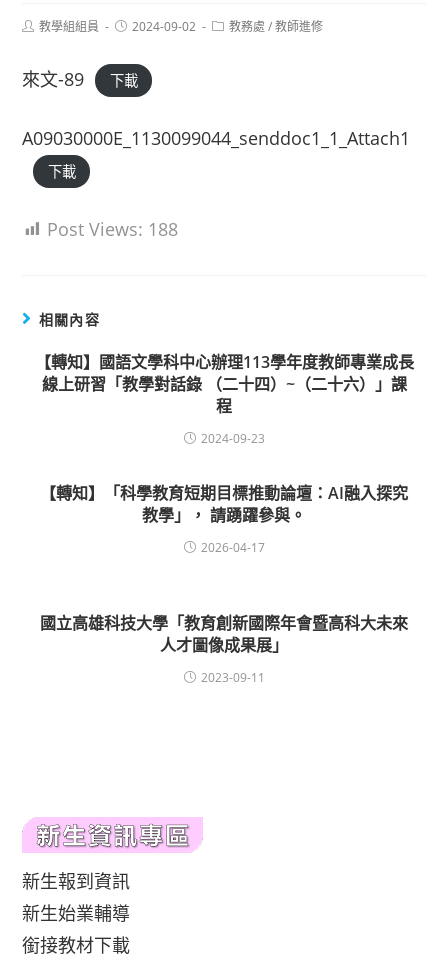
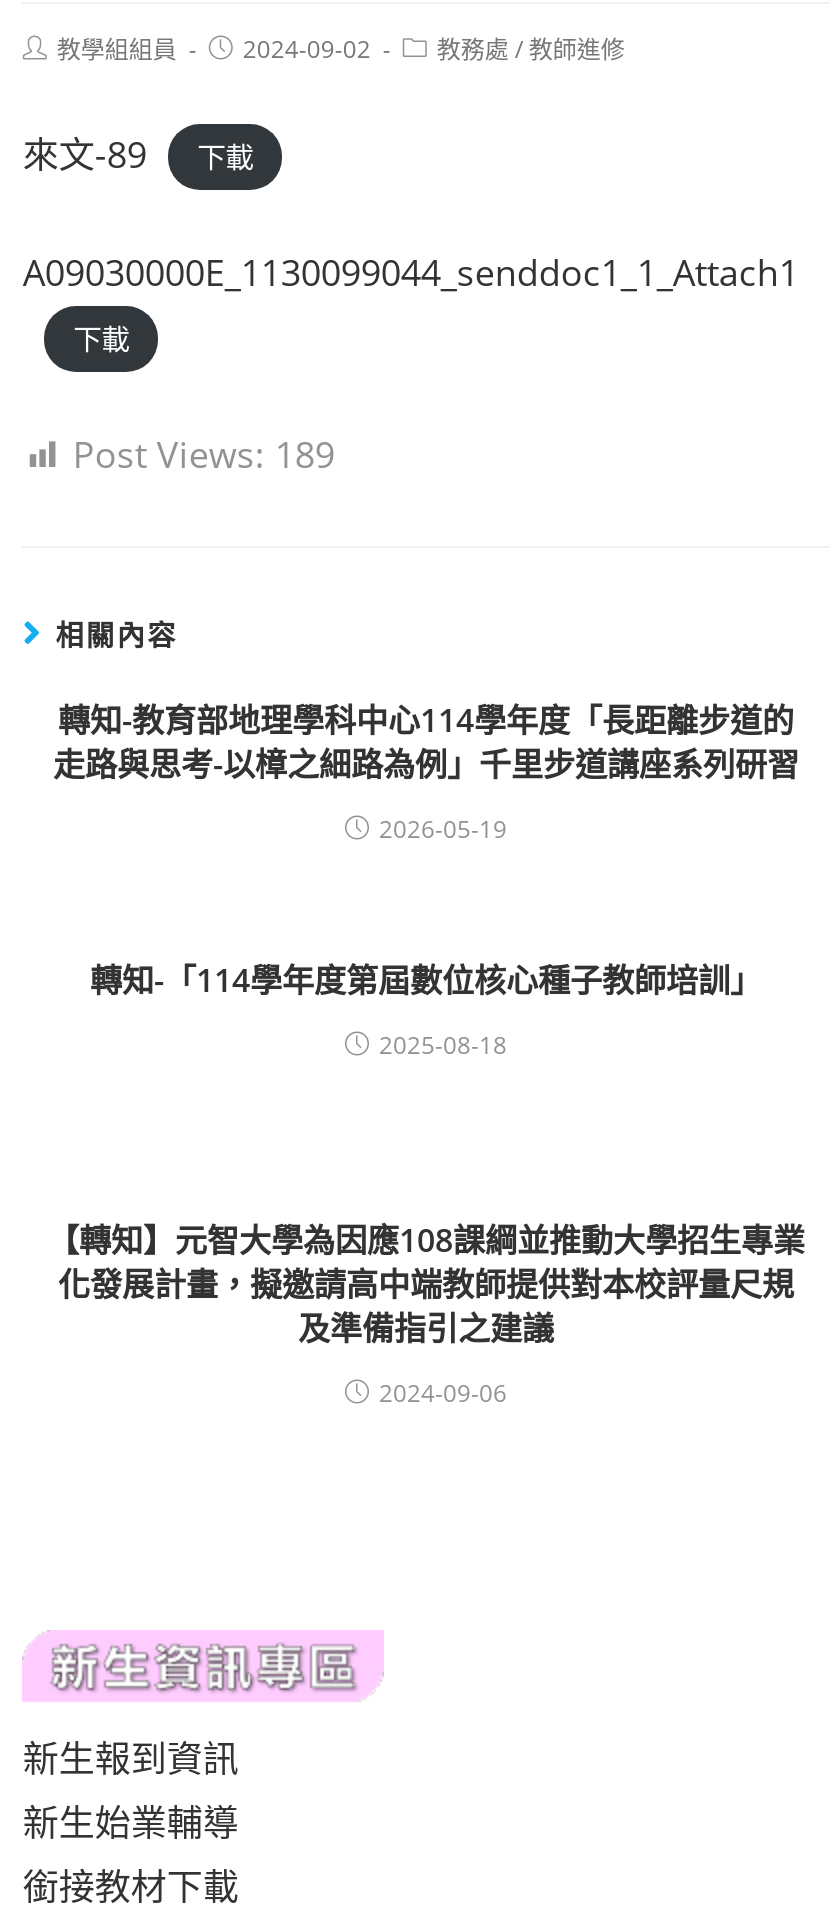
[47,217,178,241] Post Views: 188 -> [73,430,335,478] Post Views: 189
[34,351,413,417] 【轉知】國語文學科中心辦理113學年度教師專業成長 | 線上研習「教學對話錄 （二十四）~（二十六）」課 | 程 -> [53,698,799,786] 轉知-教育部地理學科中心114學年度「長距離步道的 | 走路與思考-以樟之細路為例」千里步道講座系列研習
[200,430,264,447] 2024-09-23 -> [379,812,507,846] 2026-05-19
[40,482,408,526] 【轉知】「科學教育短期目標推動論壇：AI融入探究 | 教學」， 請踴躍參與。 -> [90,958,762,1002] 轉知-「114學年度第屆數位核心種子教師培訓」
[200,539,264,556] 2026-04-17 -> [379,1028,507,1062] 2025-08-18
[40,612,408,656] 國立高雄科技大學「教育創新國際年會暨高科大未來 | 人才圖像成果展」 -> [47,1218,805,1350] 【轉知】元智大學為因應108課綱並推動大學招生專業 | 化發展計畫，擬邀請高中端教師提供對本校評量尺規 | 及準備指引之建議
[200,669,264,686] 2023-09-11 -> [379,1376,507,1410] 2024-09-06

